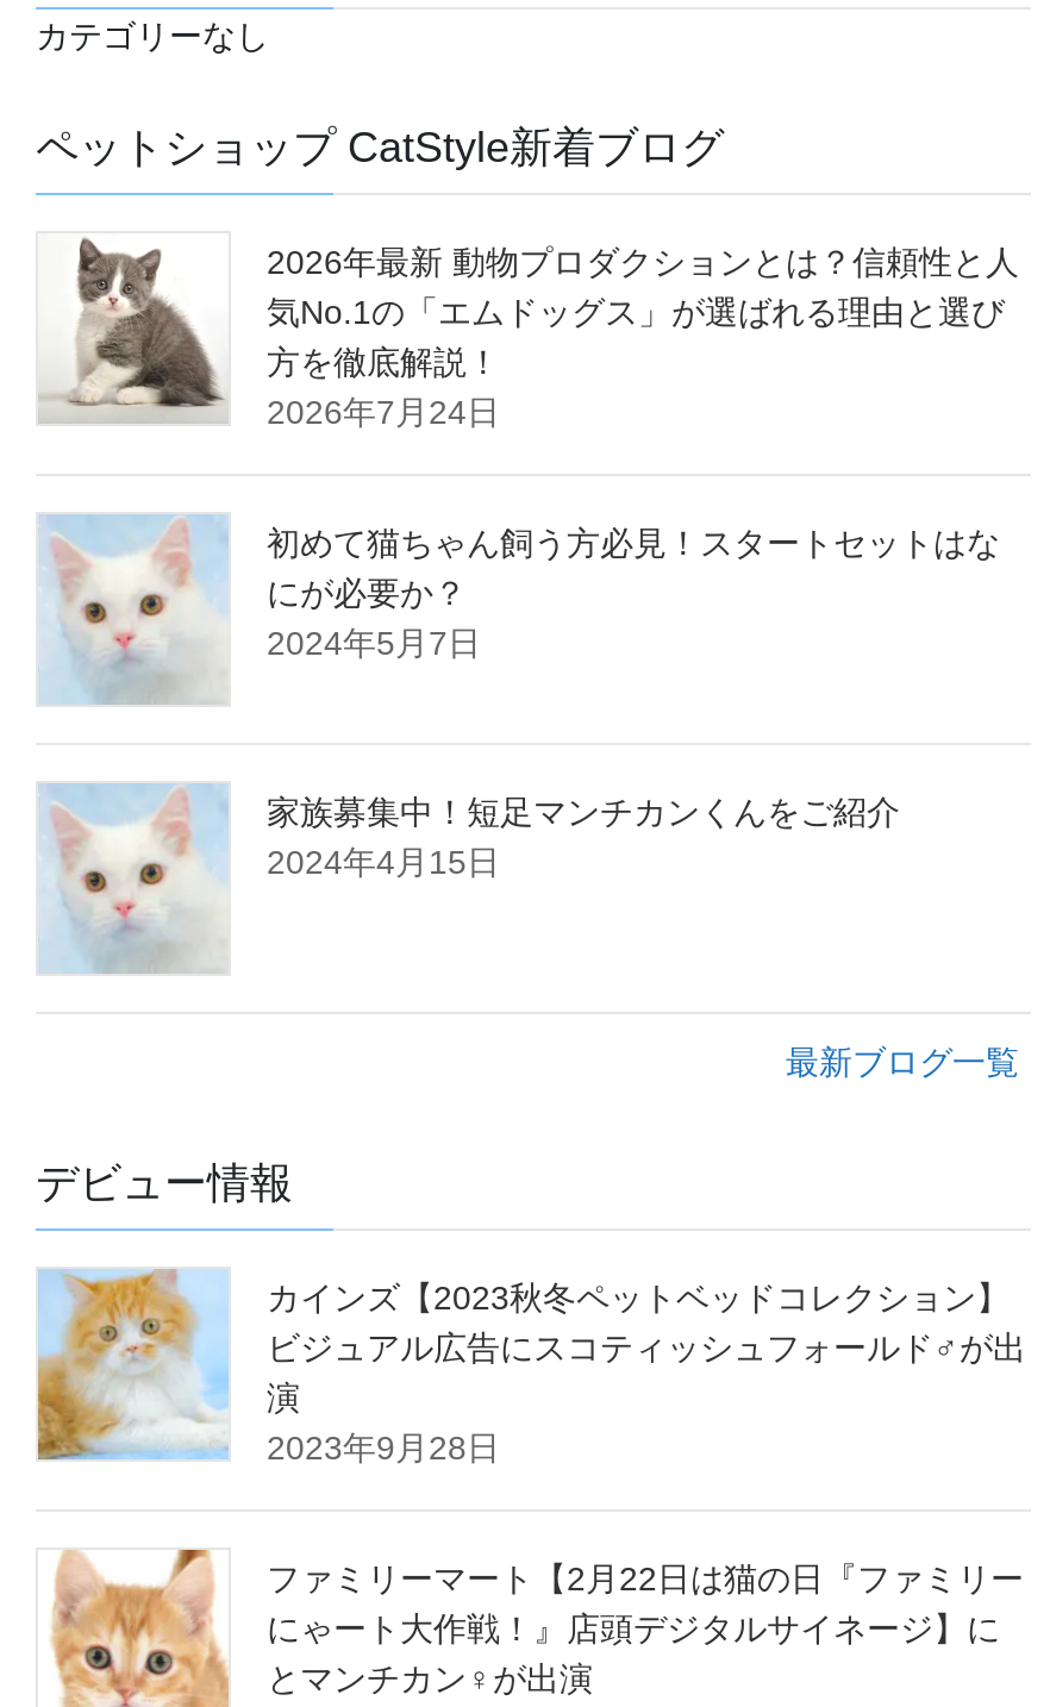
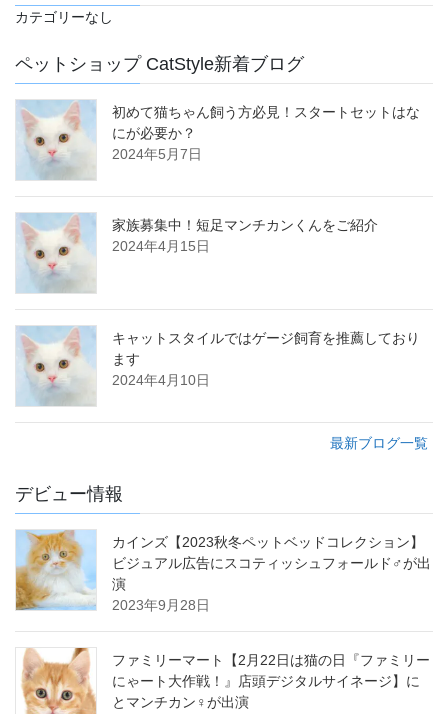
[38,236,1019,431] [image] | 2026年最新 動物プロダクションとは？信頼性と人 | 気No.1の「エムドッグス」が選ばれる理由と選び | 方を徹底解説！ | 2026年7月24日 -> none
moved [38,512,1000,881] -> [16,99,420,254]: [image] | 初めて猫ちゃん飼う方必見！スタートセットはな | にが必要か？ | 2024年5月7日 | 家族募集中！短足マンチカンくんをご紹介 | 2024年4月15日
none -> [112,330,420,388] キャットスタイルではゲージ飼育を推薦しており | ます | 2024年4月10日

